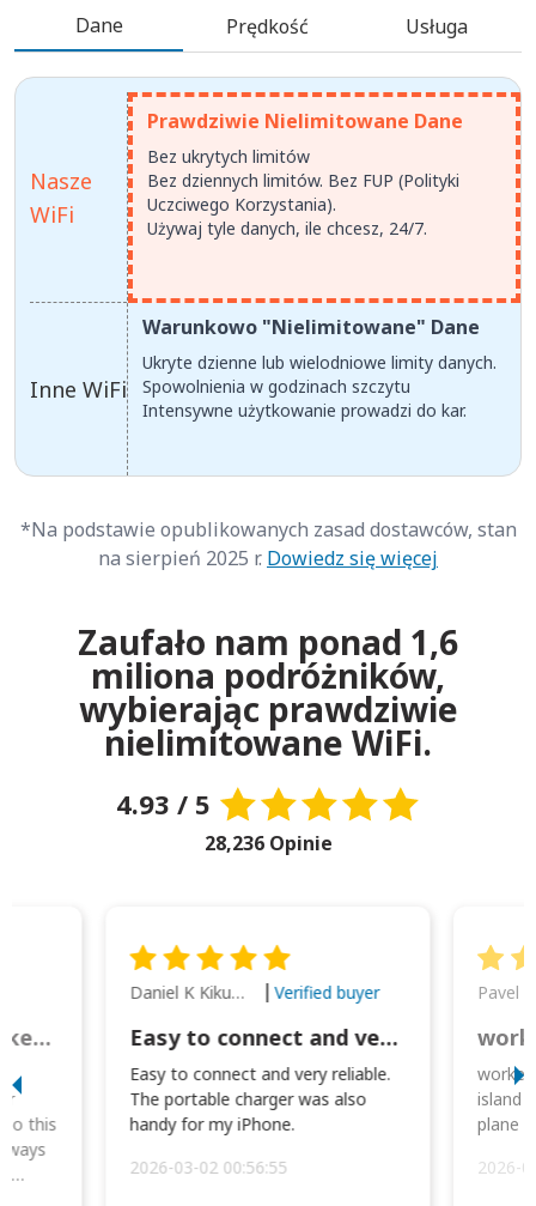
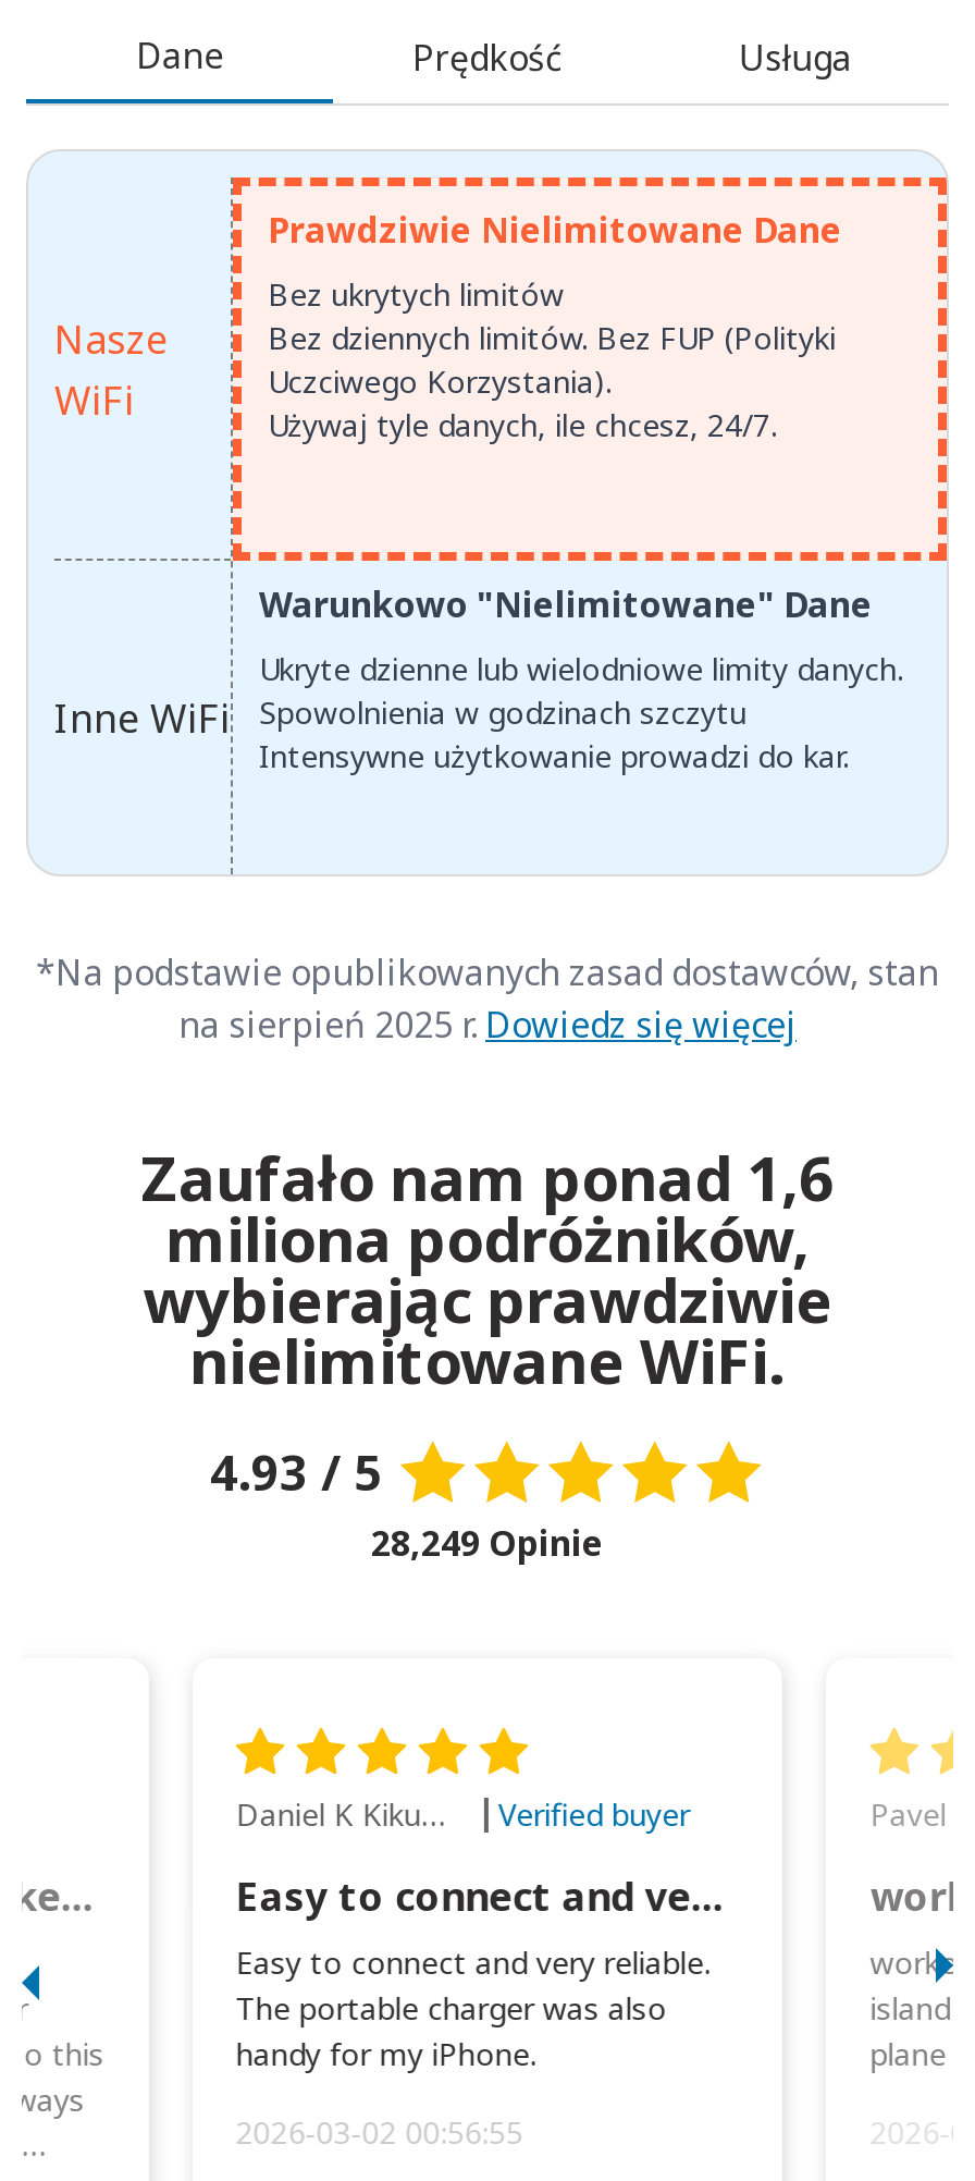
[204,830,332,856] 28,236 Opinie -> [371,1519,604,1567] 28,249 Opinie

